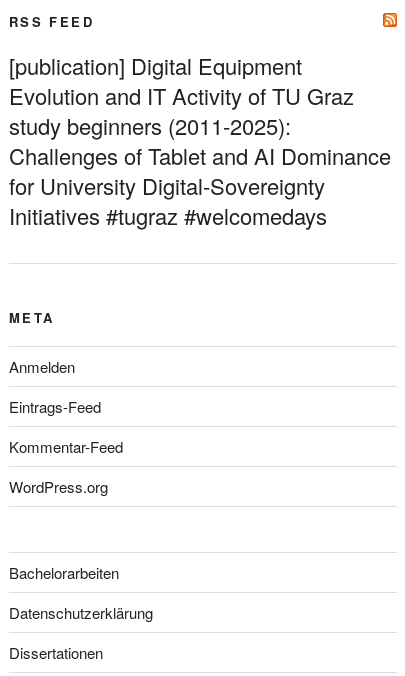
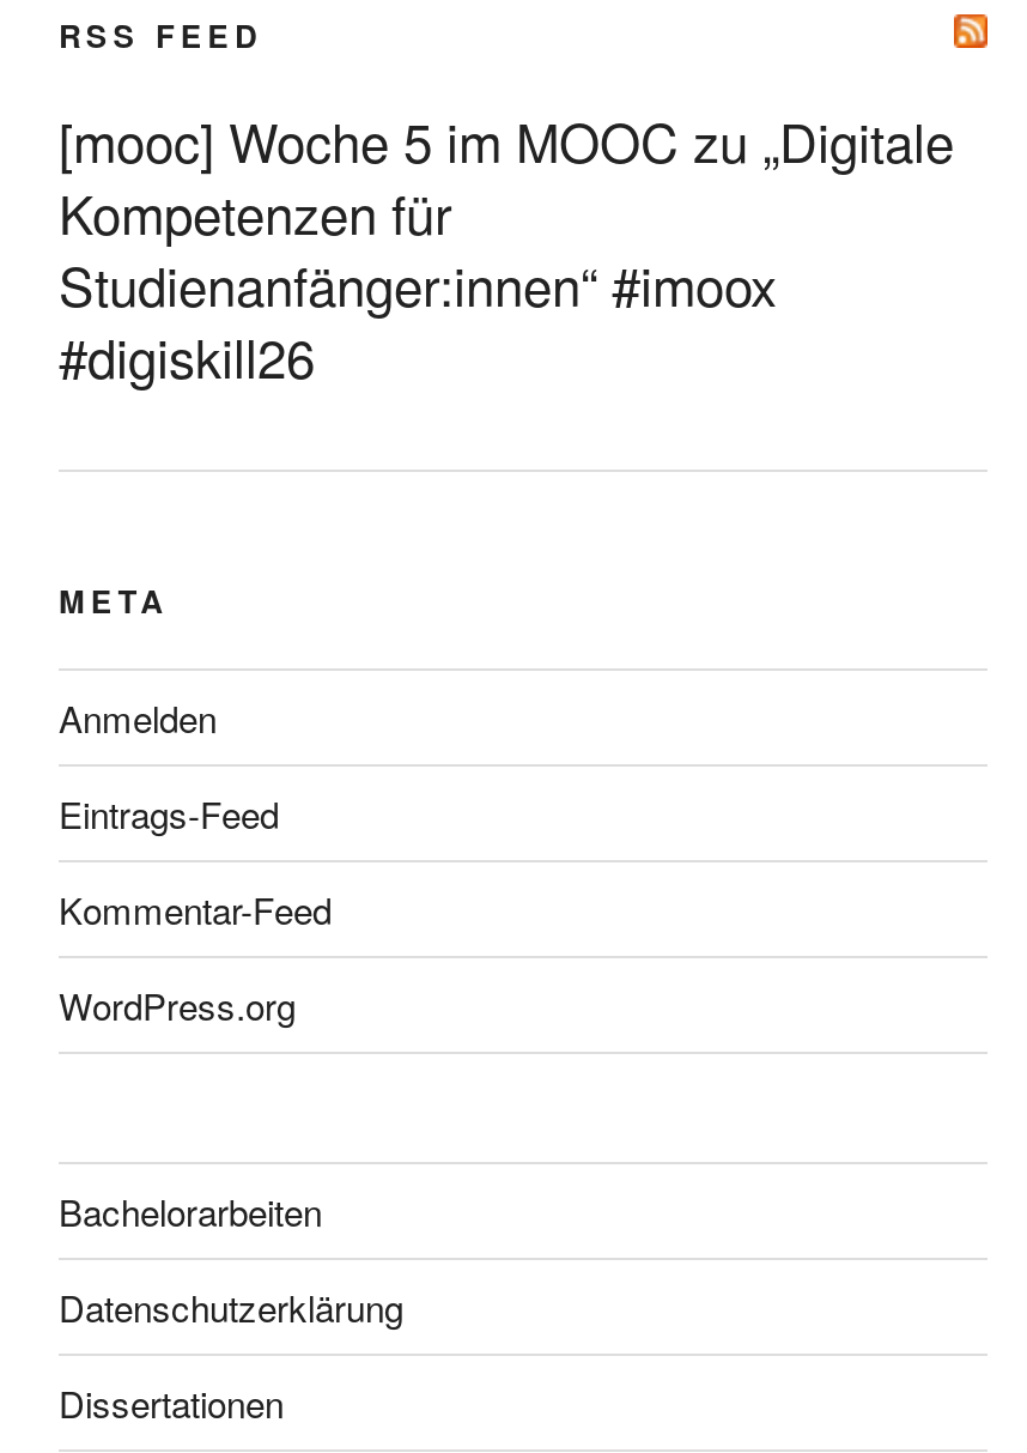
[9,50,391,231] [publication] Digital Equipment | Evolution and IT Activity of TU Graz | study beginners (2011-2025): | Challenges of Tablet and AI Dominance | for University Digital-Sovereignty | Initiatives #tugraz #welcomedays -> [59,103,954,393] [mooc] Woche 5 im MOOC zu „Digitale | Kompetenzen für | Studienanfänger:innen“ #imoox | #digiskill26

